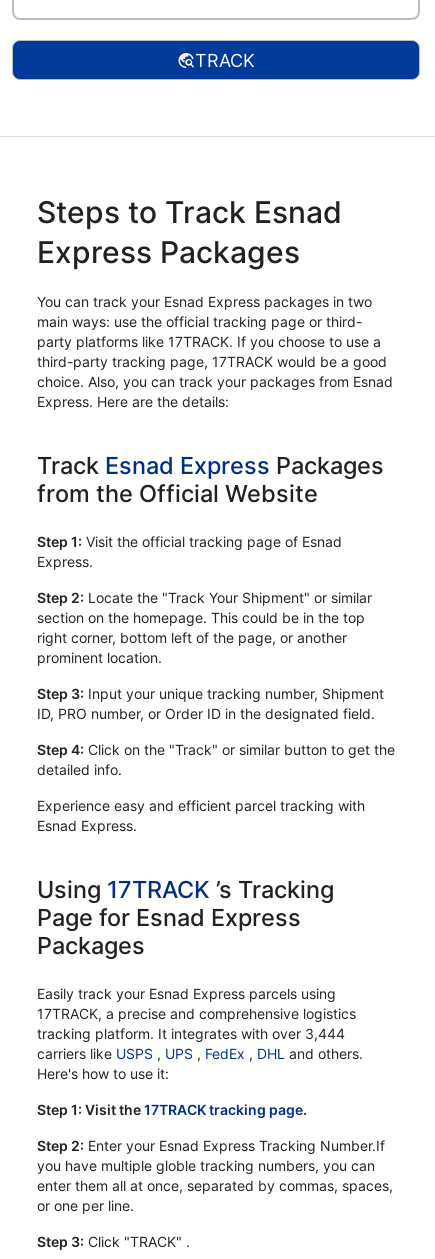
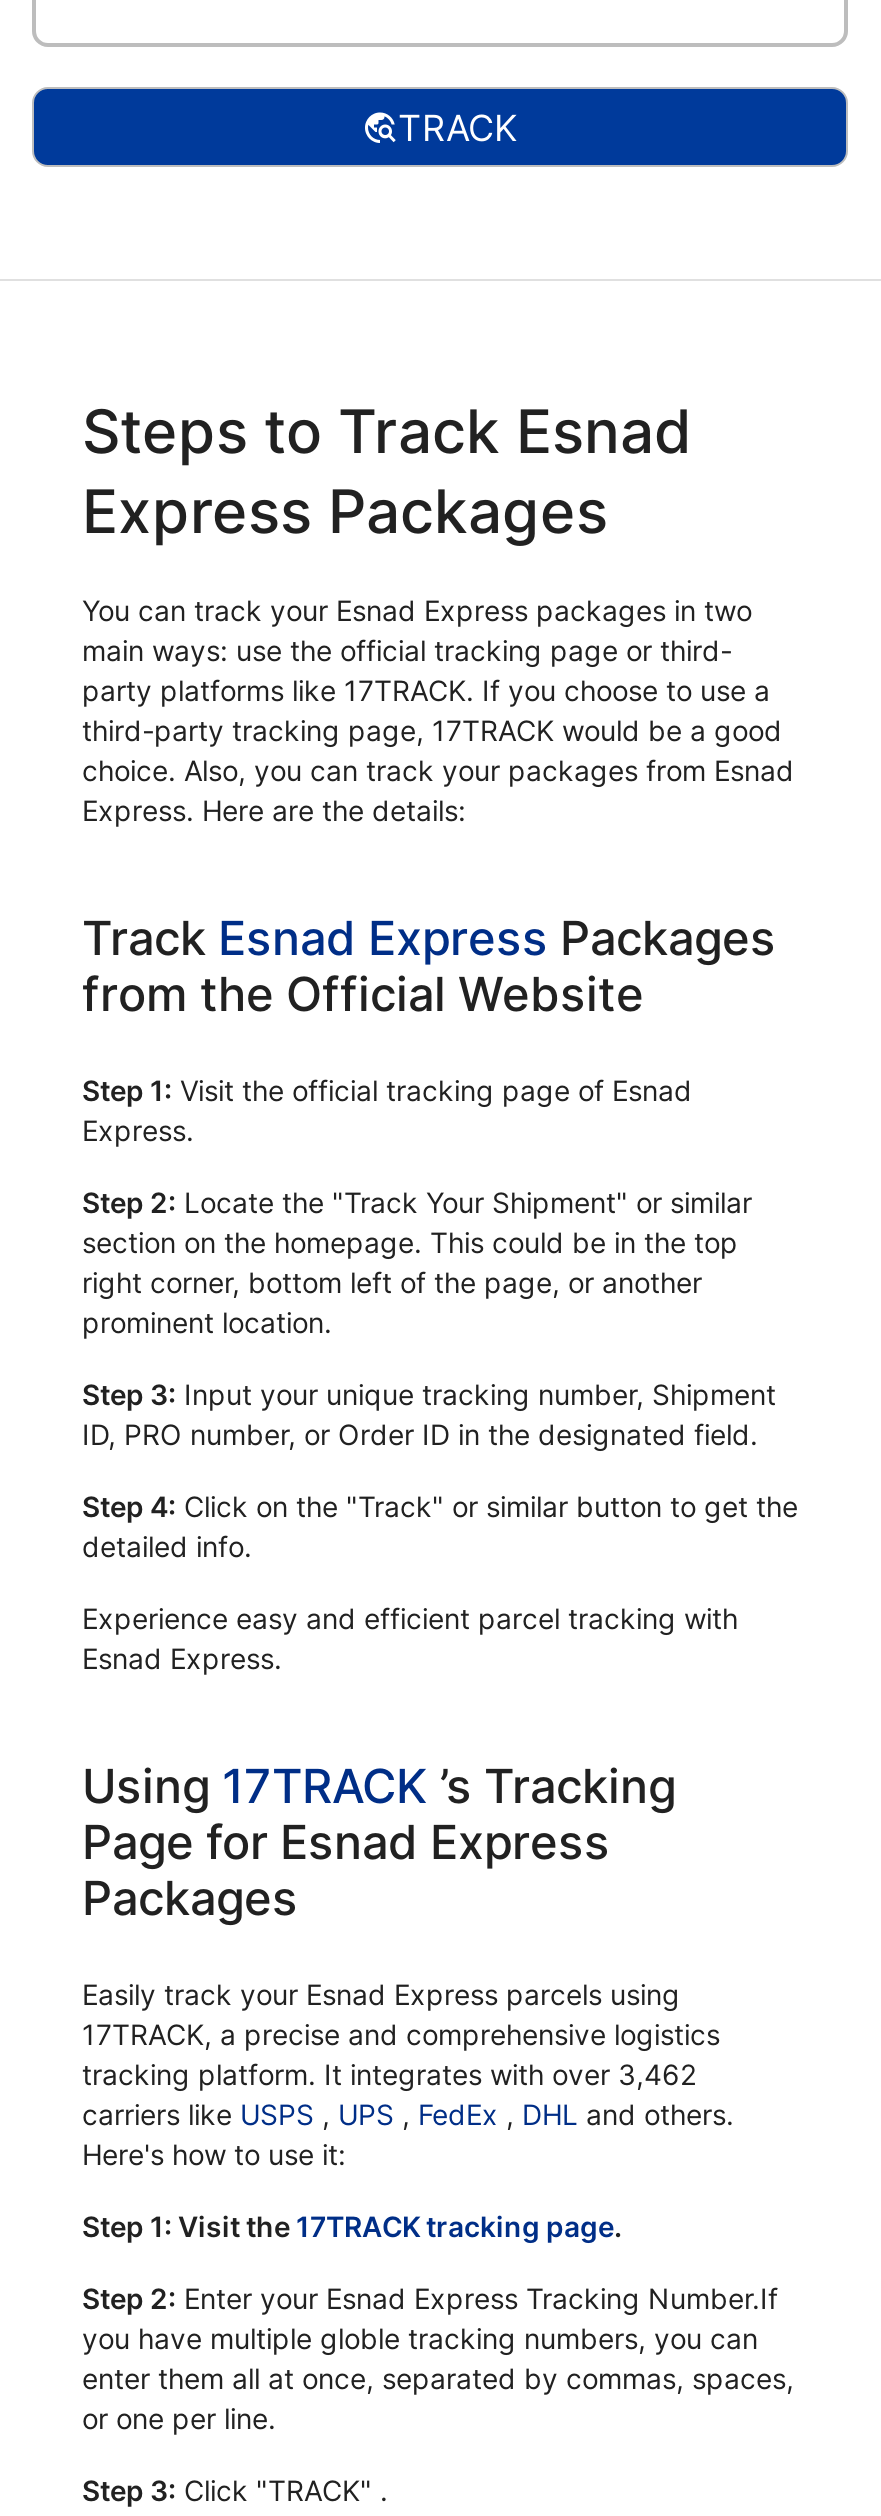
[37,1025,345,1042] tracking platform. It integrates with over 3,444 -> [82,2057,696,2091] tracking platform. It integrates with over 3,462

